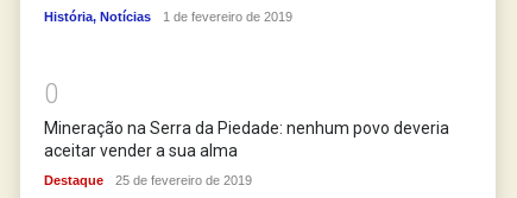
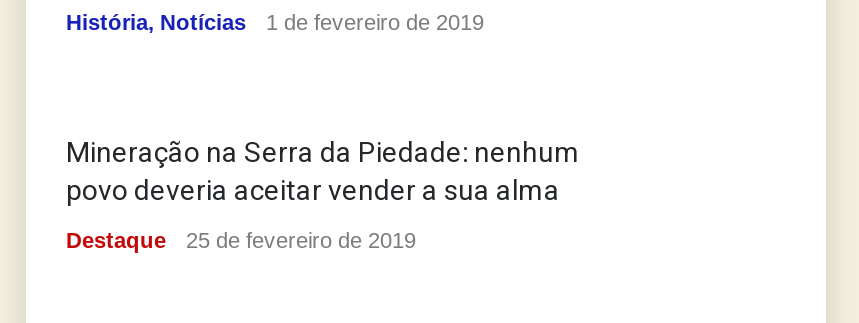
[44,77,449,160] 0 | Mineração na Serra da Piedade: nenhum povo deveria | aceitar vender a sua alma -> [66,137,580,207] Mineração na Serra da Piedade: nenhum | povo deveria aceitar vender a sua alma

